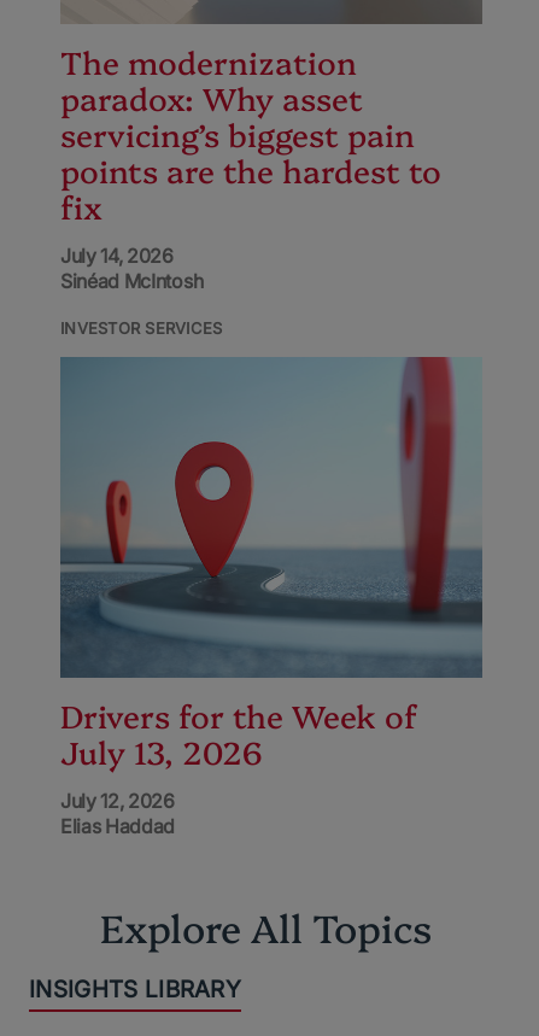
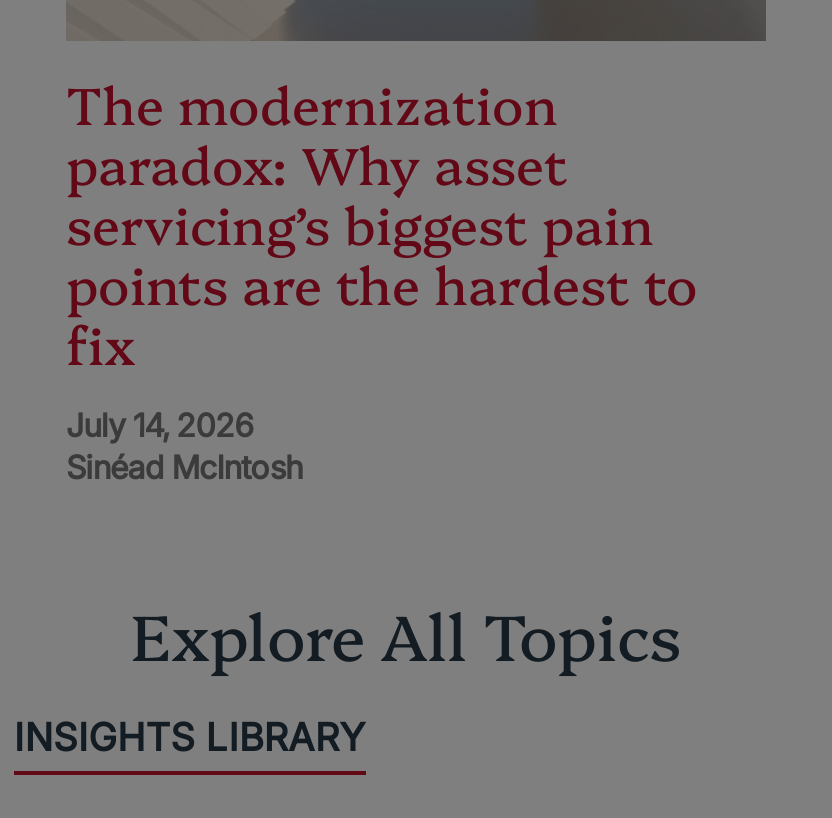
[60,319,222,338] INVESTOR SERVICES -> none
[59,356,484,838] [image] | Drivers for the Week of | July 13, 2026 | July 12, 2026 | Elias Haddad -> none

